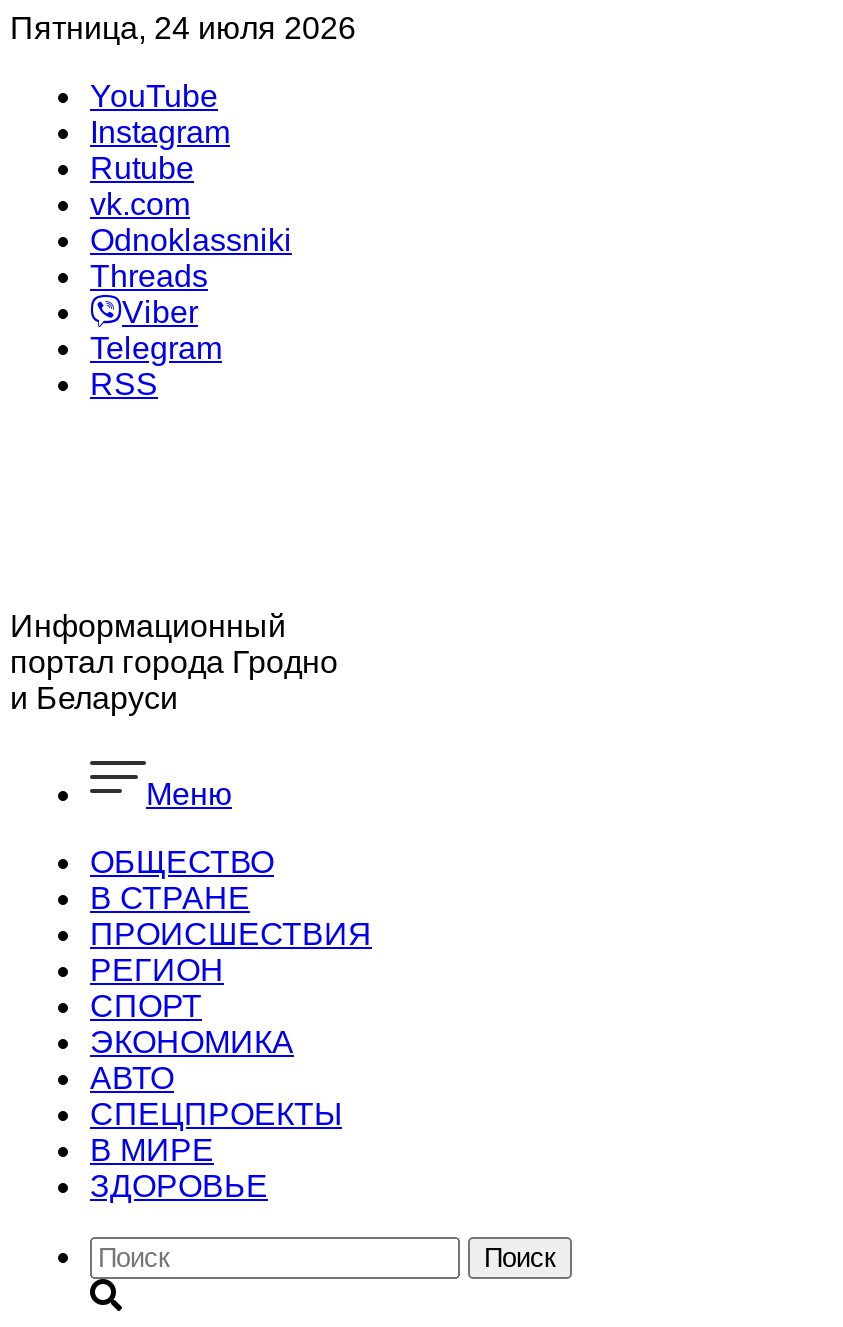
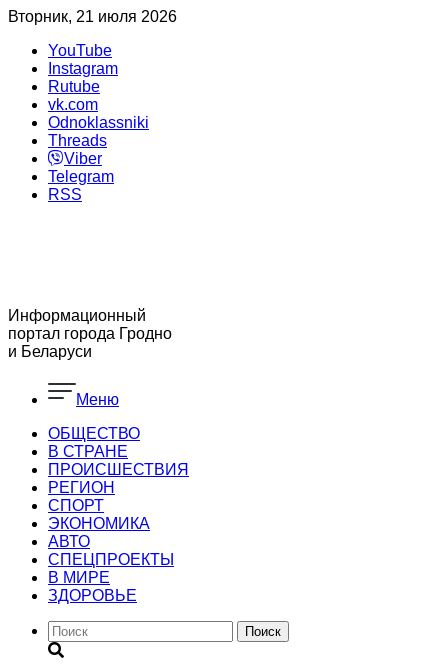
[10,11,356,45] Пятница, 24 июля 2026 -> [8,8,177,25] Вторник, 21 июля 2026

